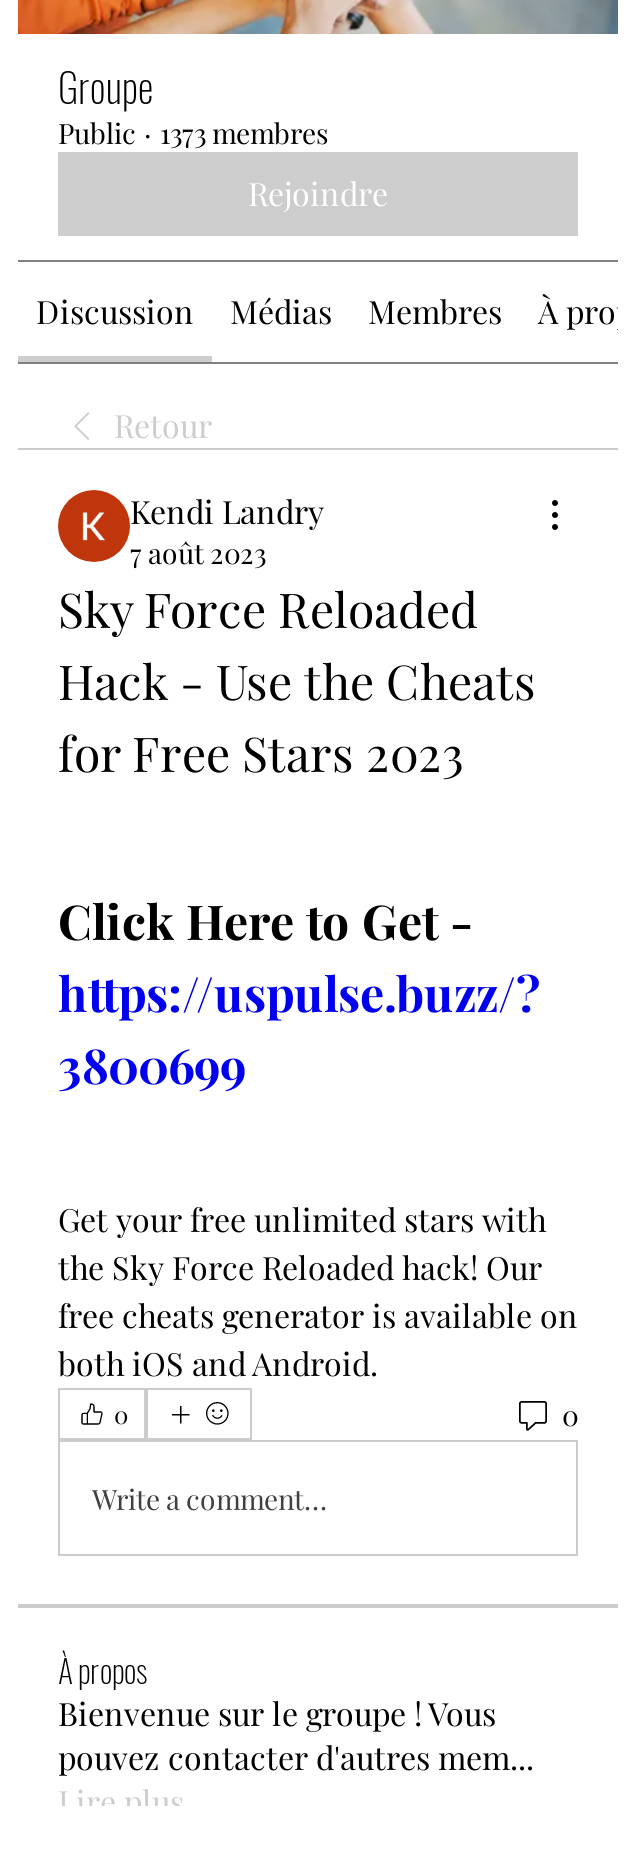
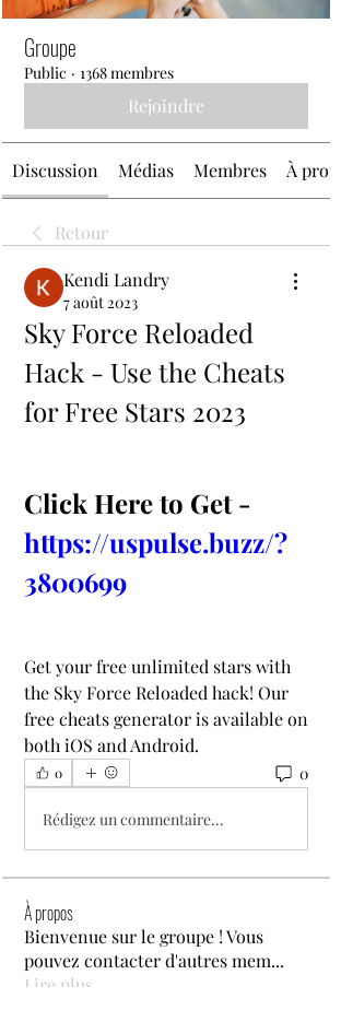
[58,114,328,152] Public · 1373 membres -> [24,62,174,83] Public · 1368 membres
[92,1479,328,1517] Write a comment... -> [43,808,224,829] Rédigez un commentaire...

